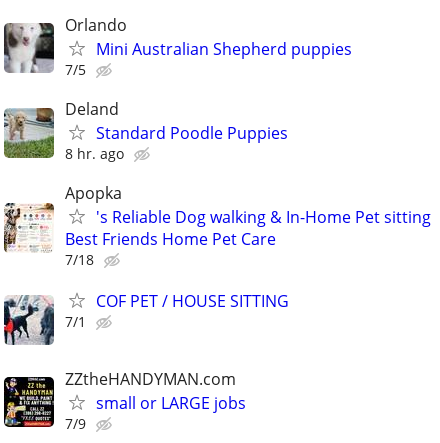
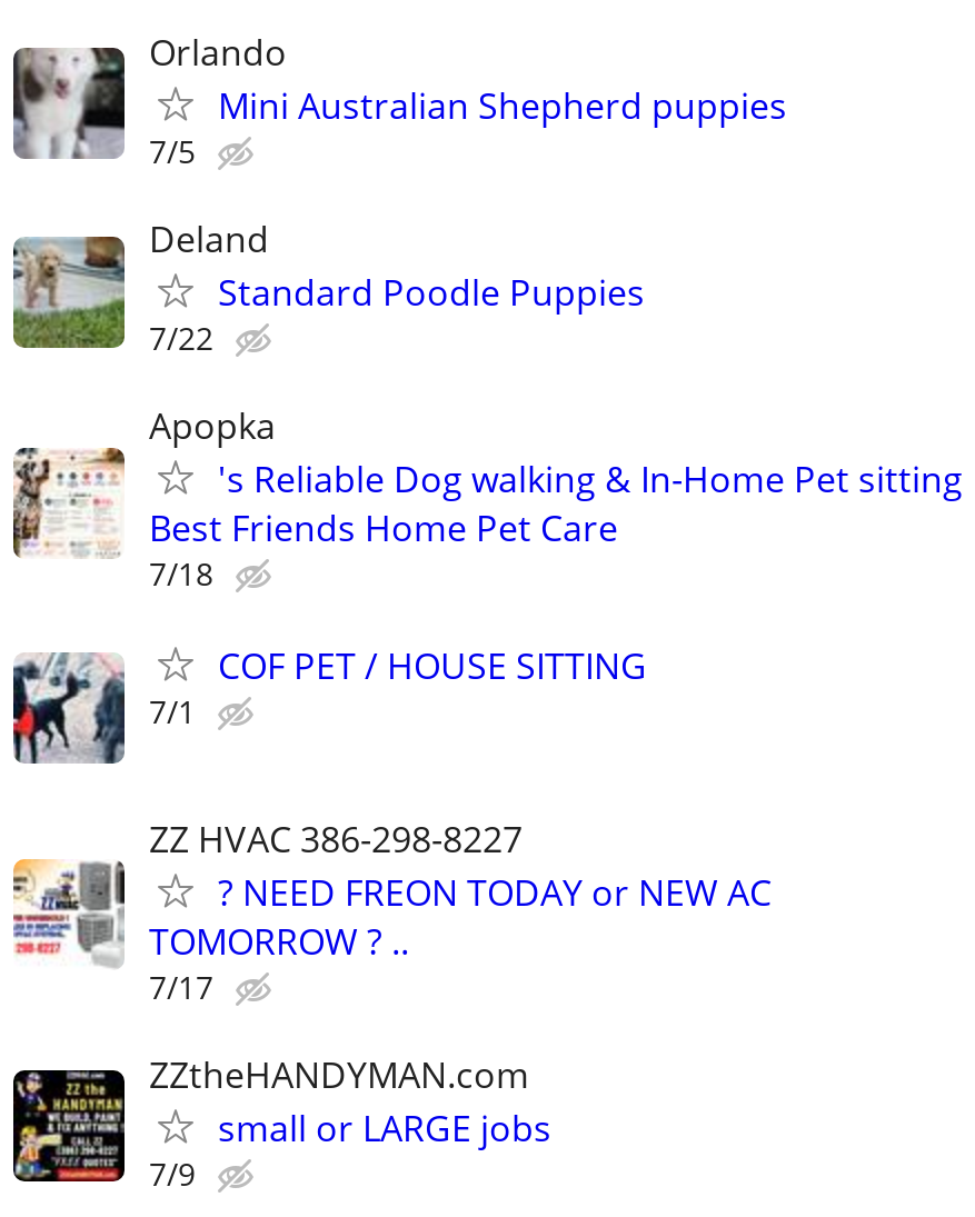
[65,144,124,163] 8 hr. ago -> [149,317,213,359] 7/22
none -> [11,814,772,1007] [image] | ZZ HVAC 386-298-8227 | ? NEED FREON TODAY or NEW AC | TOMORROW ? .. | 7/17

